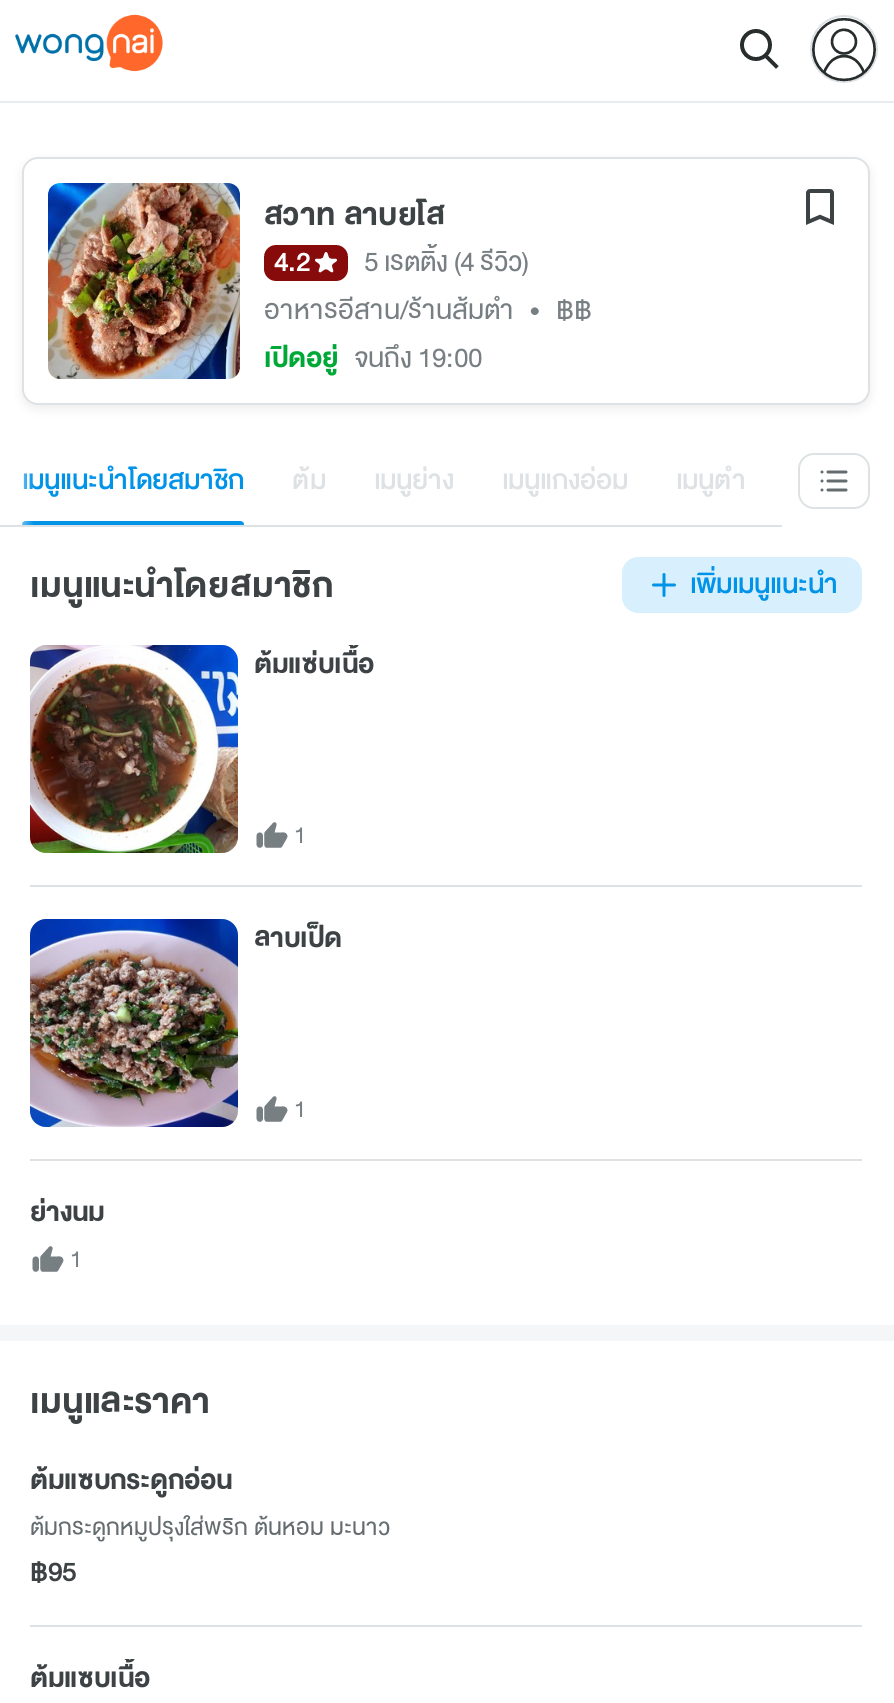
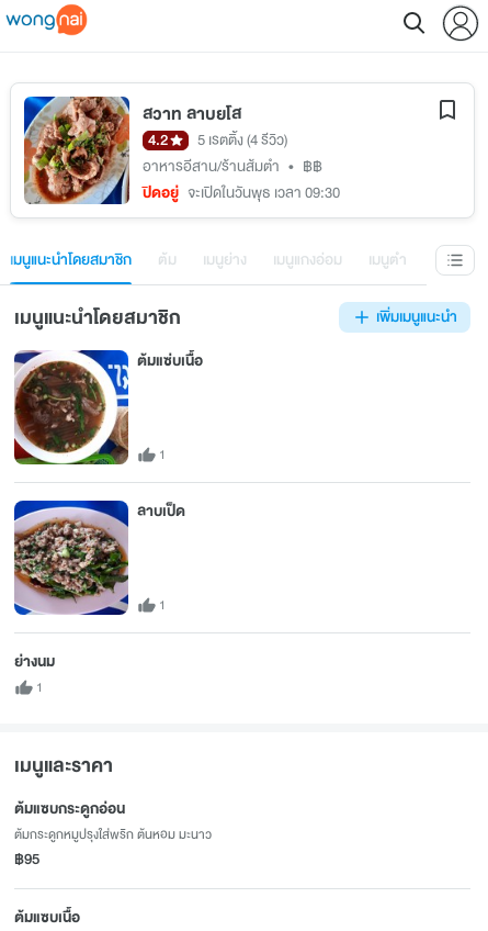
[264,337,482,379] เปิดอยู่ จนถึง 19:00 -> [143,181,340,204] ปิดอยู่ จะเปิดในวันพุธ เวลา 09:30

